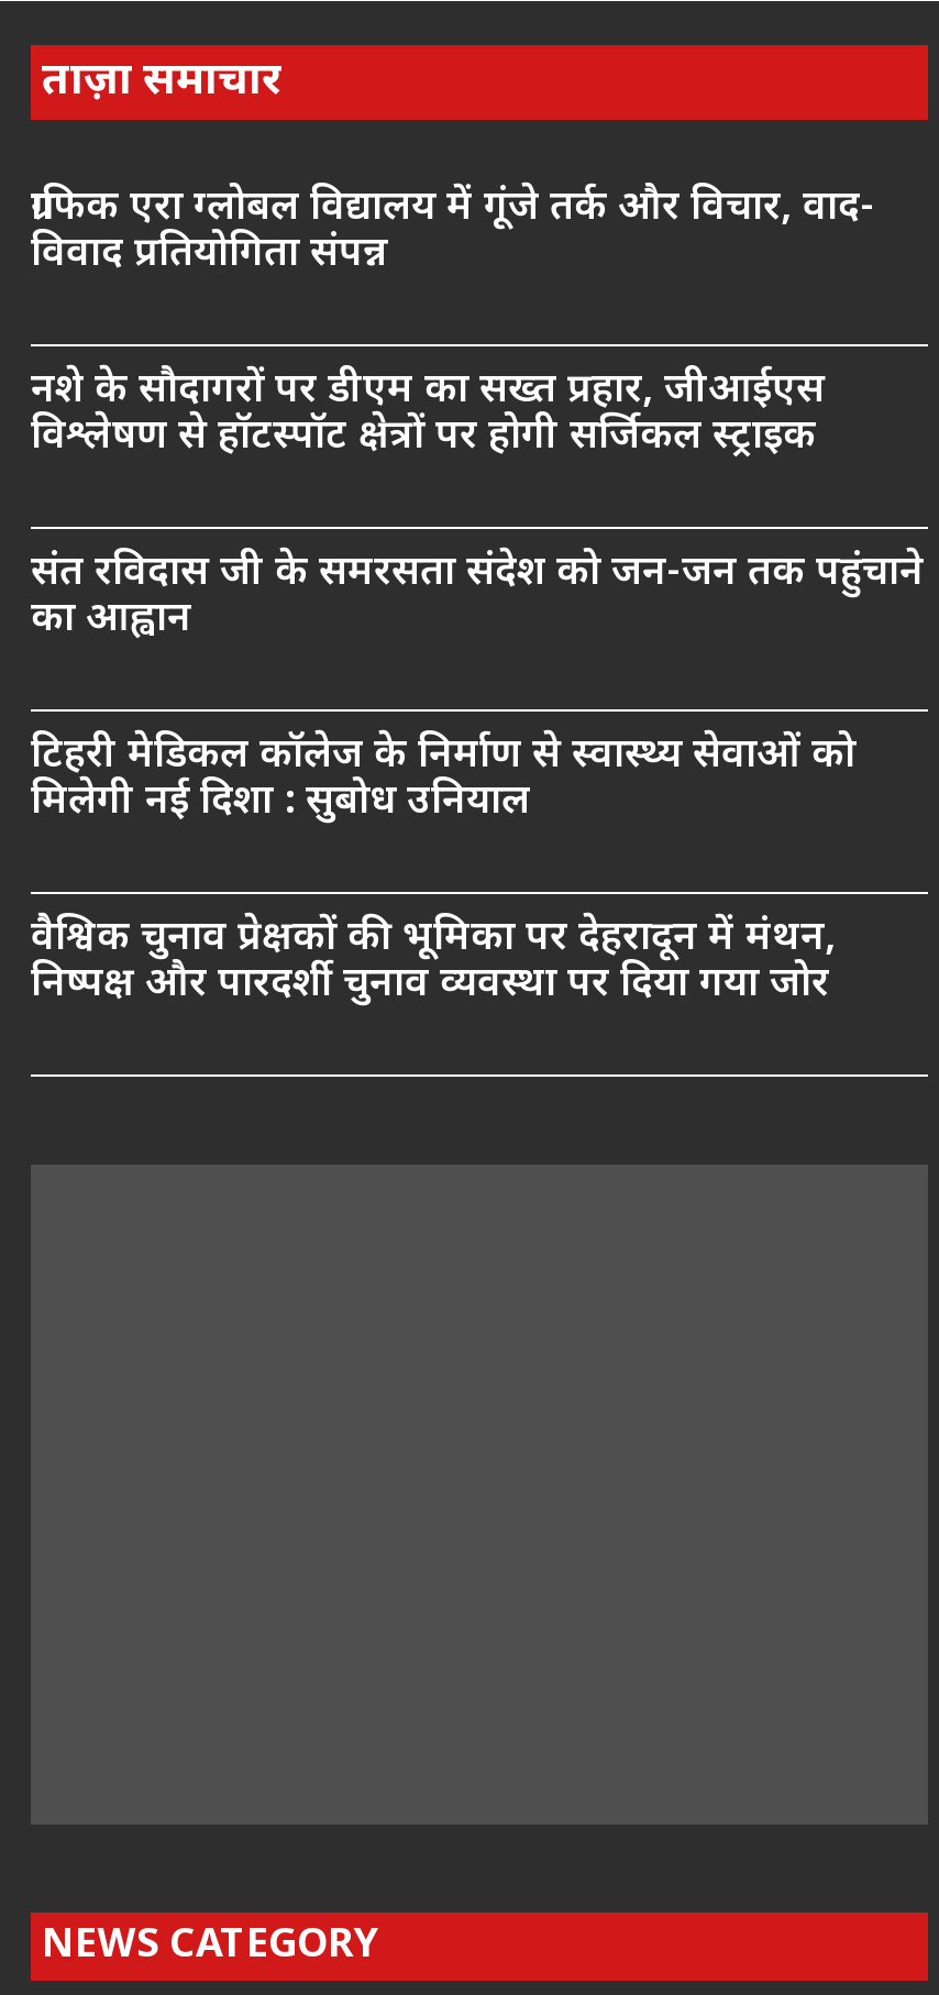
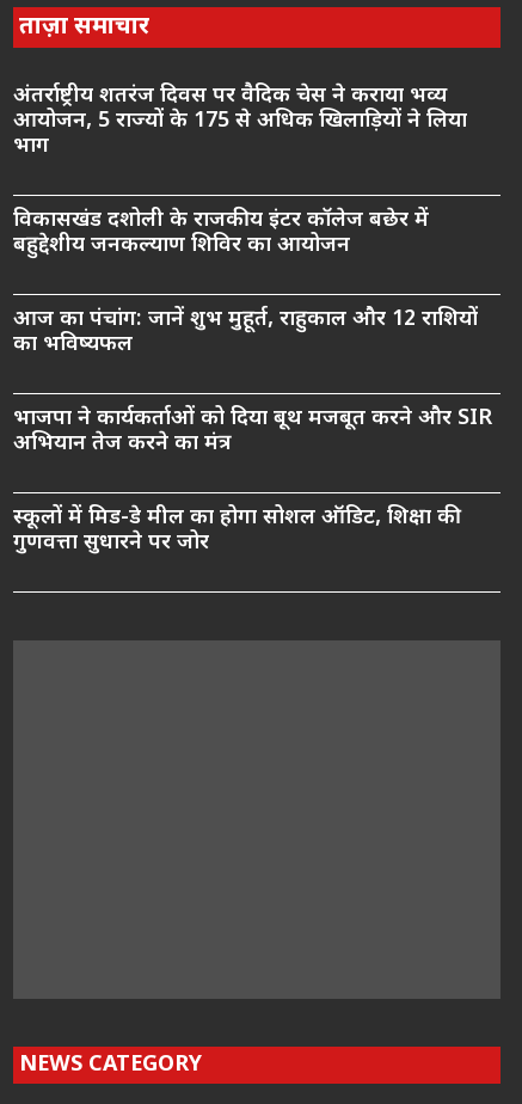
[31,183,875,280] ग्राफिक एरा ग्लोबल विद्यालय में गूंजे तर्क और विचार, वाद- | विवाद प्रतियोगिता संपन्न -> [13,83,467,160] अंतर्राष्ट्रीय शतरंज दिवस पर वैदिक चेस ने कराया भव्य | आयोजन, 5 राज्यों के 175 से अधिक खिलाड़ियों ने लिया | भाग
[31,366,825,462] नशे के सौदागरों पर डीएम का सख्त प्रहार, जीआईएस | विश्लेषण से हॉटस्पॉट क्षेत्रों पर होगी सर्जिकल स्ट्राइक -> [13,207,429,260] विकासखंड दशोली के राजकीय इंटर कॉलेज बछेर में | बहुद्देशीय जनकल्याण शिविर का आयोजन
[31,548,924,645] संत रविदास जी के समरसता संदेश को जन-जन तक पहुंचाने | का आह्वान -> [13,306,478,359] आज का पंचांग: जानें शुभ मुहूर्त, राहुकाल और 12 राशियों | का भविष्यफल
[31,731,855,827] टिहरी मेडिकल कॉलेज के निर्माण से स्वास्थ्य सेवाओं को | मिलेगी नई दिशा : सुबोध उनियाल -> [13,405,492,458] भाजपा ने कार्यकर्ताओं को दिया बूथ मजबूत करने और SIR | अभियान तेज करने का मंत्र
[31,913,836,1010] वैश्विक चुनाव प्रेक्षकों की भूमिका पर देहरादून में मंथन, | निष्पक्ष और पारदर्शी चुनाव व्यवस्था पर दिया गया जोर -> [13,504,461,557] स्कूलों में मिड-डे मील का होगा सोशल ऑडिट, शिक्षा की | गुणवत्ता सुधारने पर जोर

